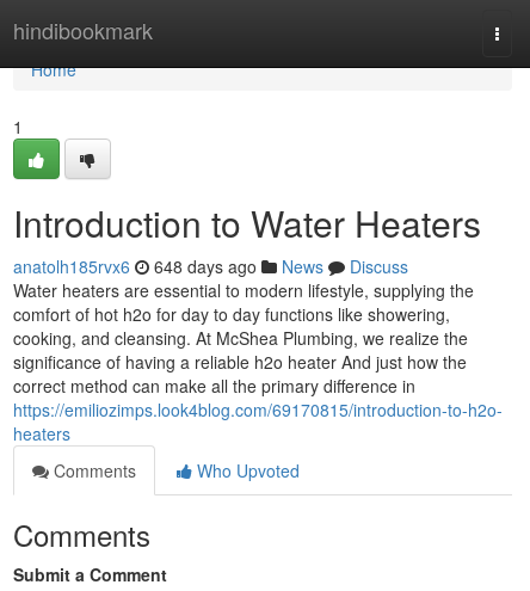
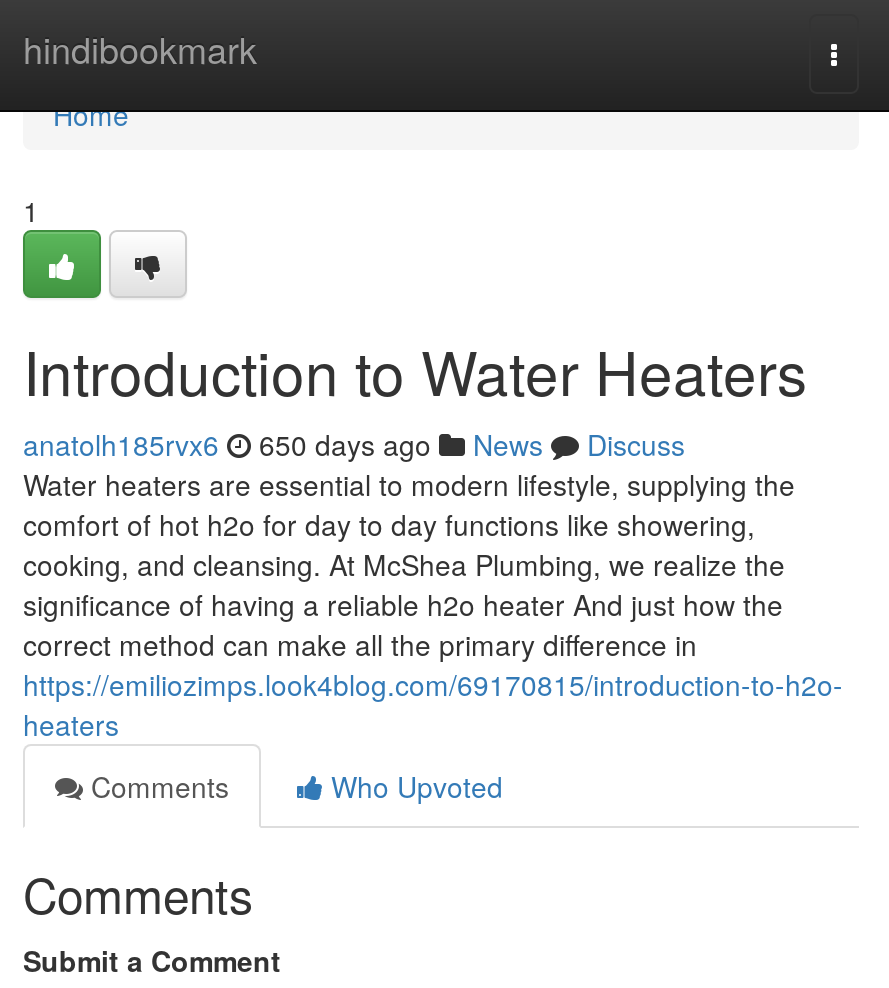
[13,254,408,278] anatolh185rvx6 648 days ago News Discuss -> [23,424,685,464] anatolh185rvx6 650 days ago News Discuss

